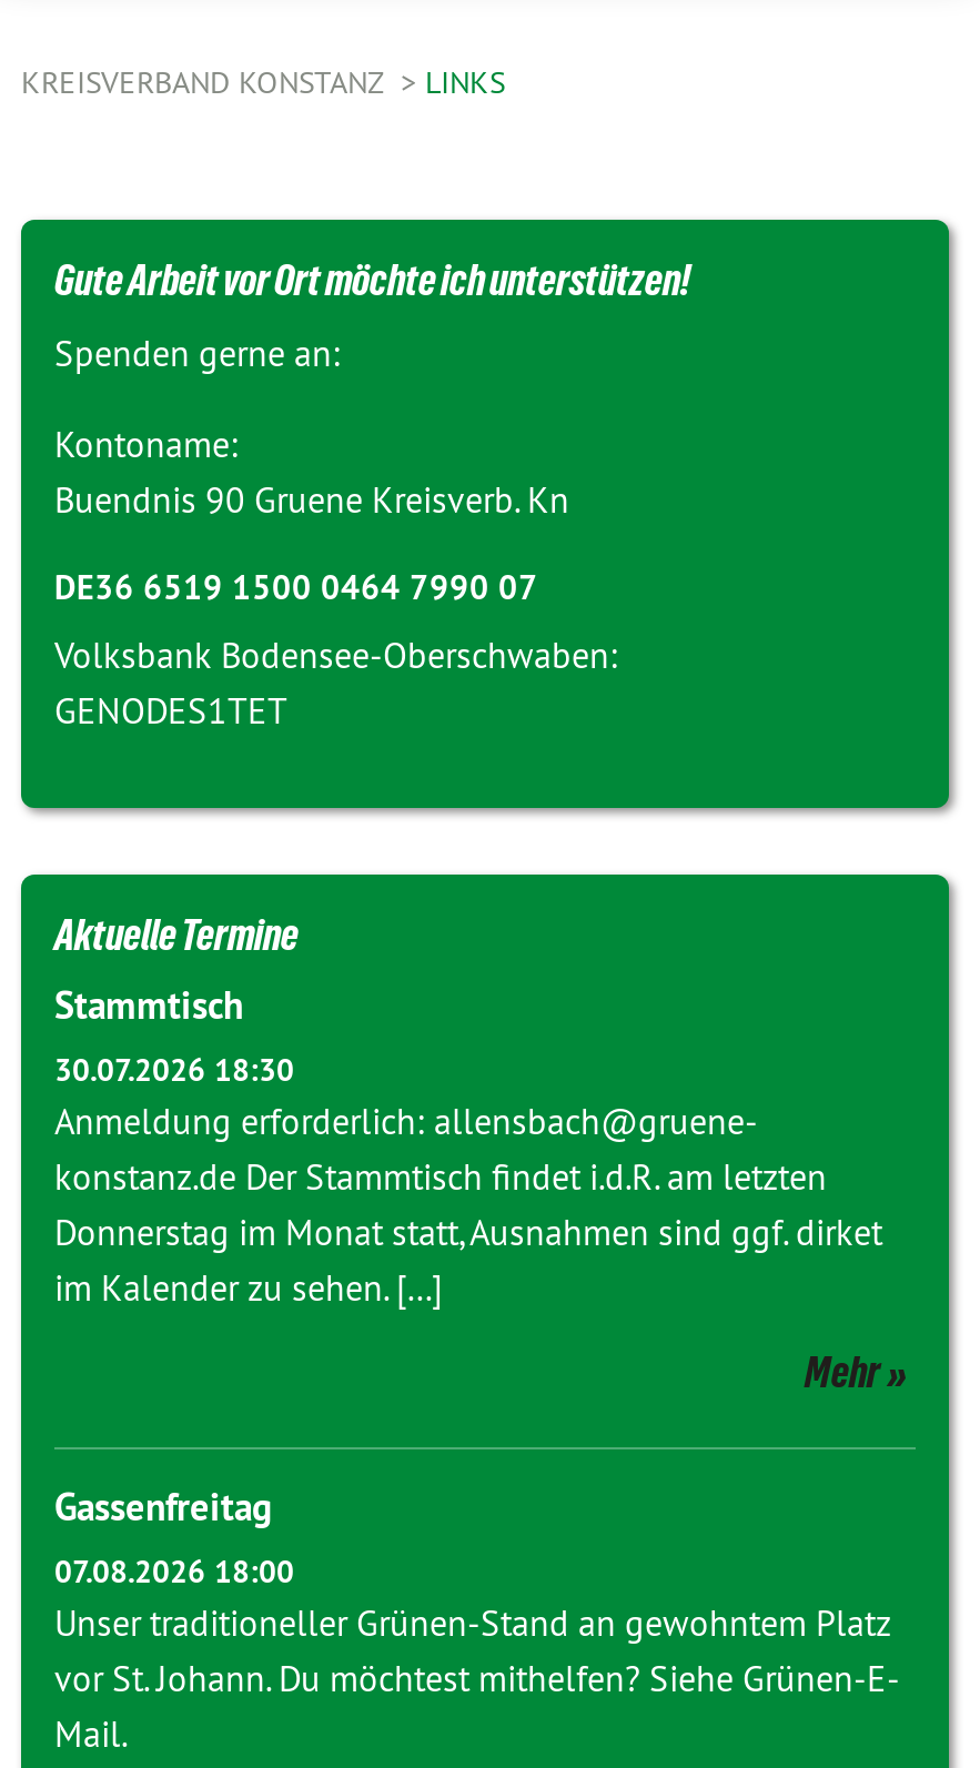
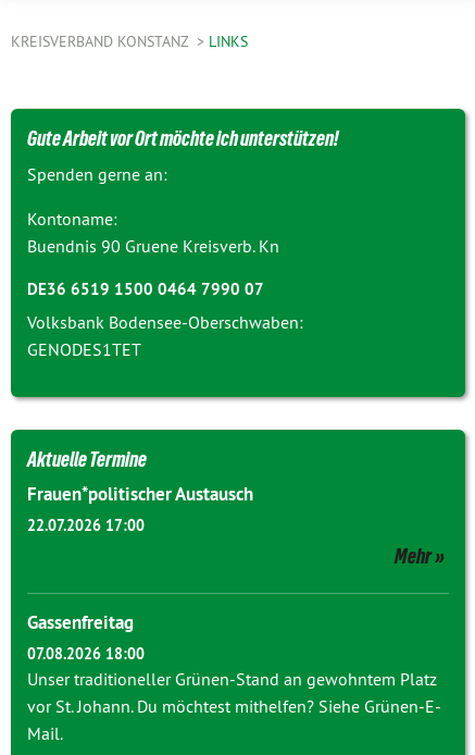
[54,981,882,1310] Stammtisch | 30.07.2026 18:30 | Anmeldung erforderlich: allensbach@gruene- | konstanz.de Der Stammtisch findet i.d.R. am letzten | Donnerstag im Monat statt, Ausnahmen sind ggf. dirket | im Kalender zu sehen. [...] -> [27,482,253,535] Frauen*politischer Austausch | 22.07.2026 17:00

